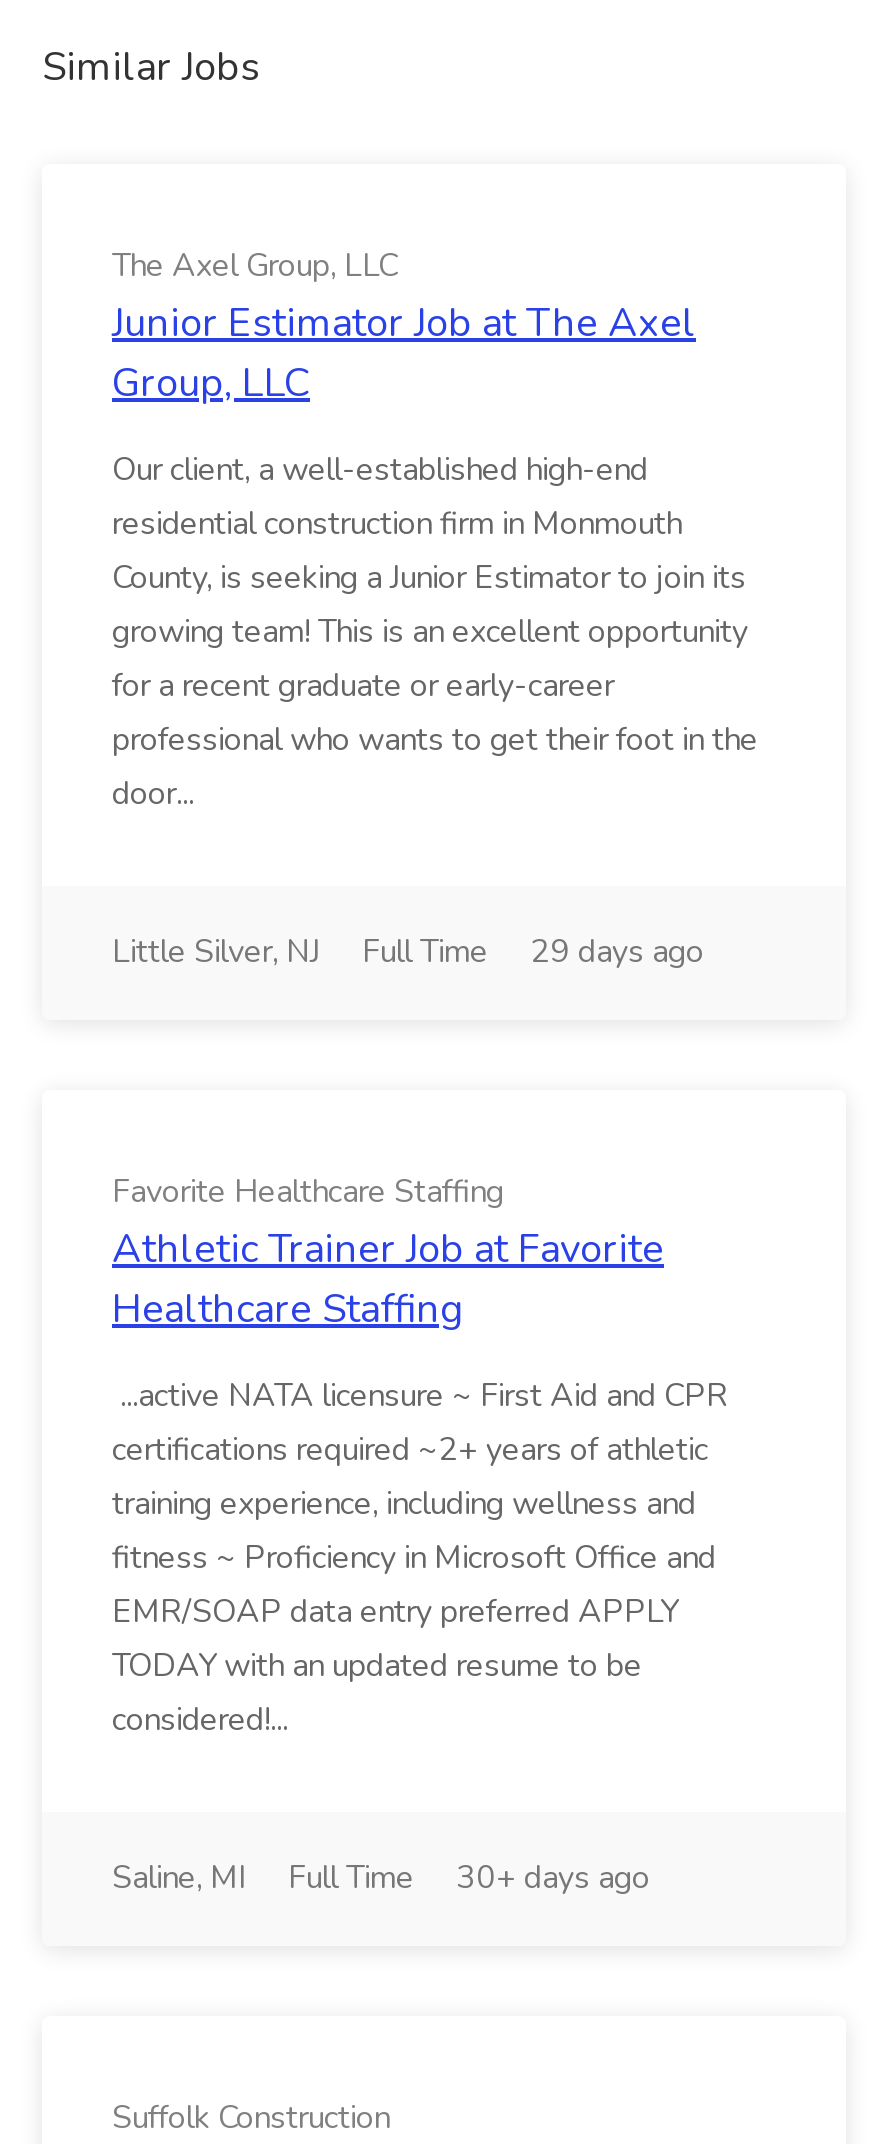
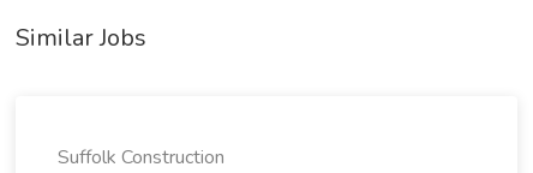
[112,244,758,816] The Axel Group, LLC | Junior Estimator Job at The Axel | Group, LLC | Our client, a well-established high-end | residential construction firm in Monmouth | County, is seeking a Junior Estimator to join its | growing team! This is an excellent opportunity | for a recent graduate or early-career | professional who wants to get their foot in the | door... -> none
[112,930,704,974] Little Silver, NJ | Full Time | 29 days ago -> none
[112,1170,728,1742] Favorite Healthcare Staffing | Athletic Trainer Job at Favorite | Healthcare Staffing | ...active NATA licensure ~ First Aid and CPR | certifications required ~2+ years of athletic | training experience, including wellness and | fitness ~ Proficiency in Microsoft Office and | EMR/SOAP data entry preferred APPLY | TODAY with an updated resume to be | considered!... -> none
[112,1856,650,1900] Saline, MI | Full Time | 30+ days ago -> none

